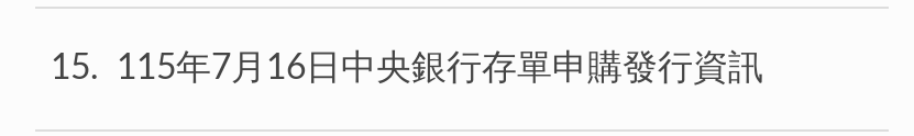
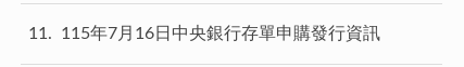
[51,50,763,86] 15 115年7月16日中央銀行存單申購發行資訊 -> [28,25,380,42] 11 115年7月16日中央銀行存單申購發行資訊

